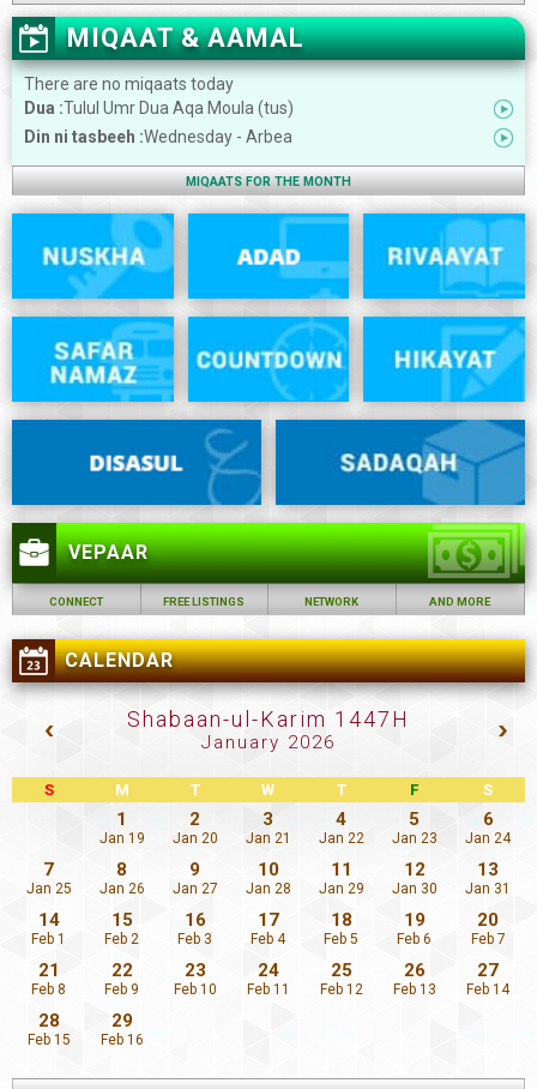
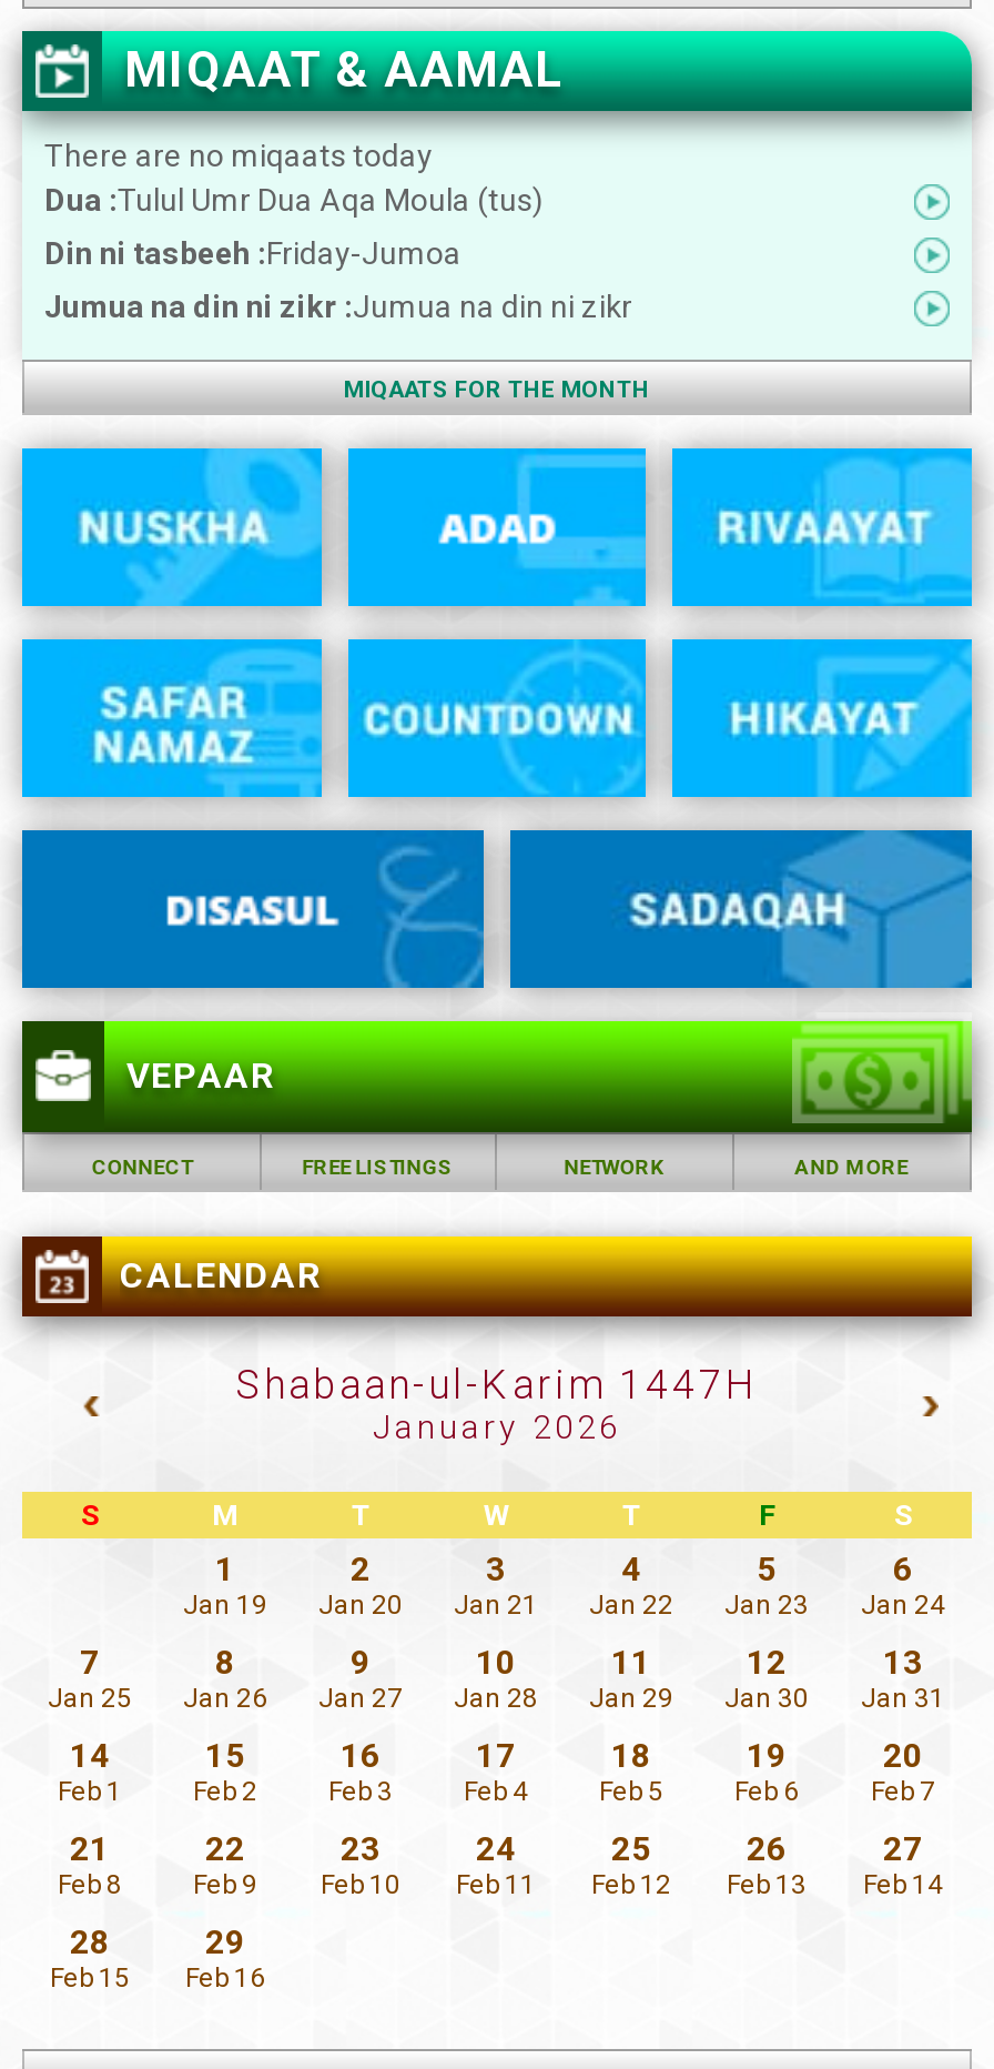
[24,127,292,146] Din ni tasbeeh : Wednesday - Arbea -> [44,235,632,324] Din ni tasbeeh : Friday-Jumoa | Jumua na din ni zikr : Jumua na din ni zikr

